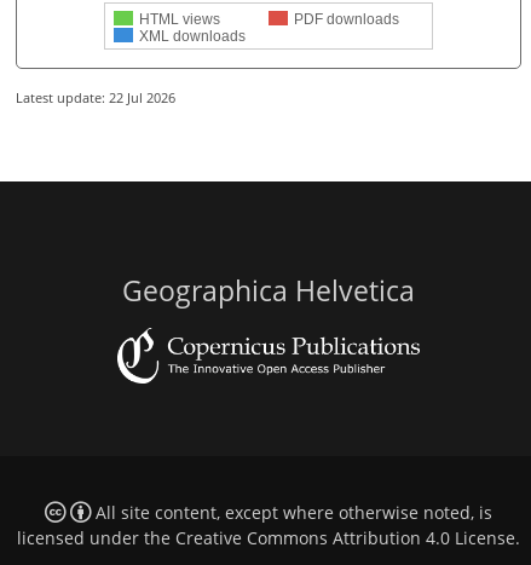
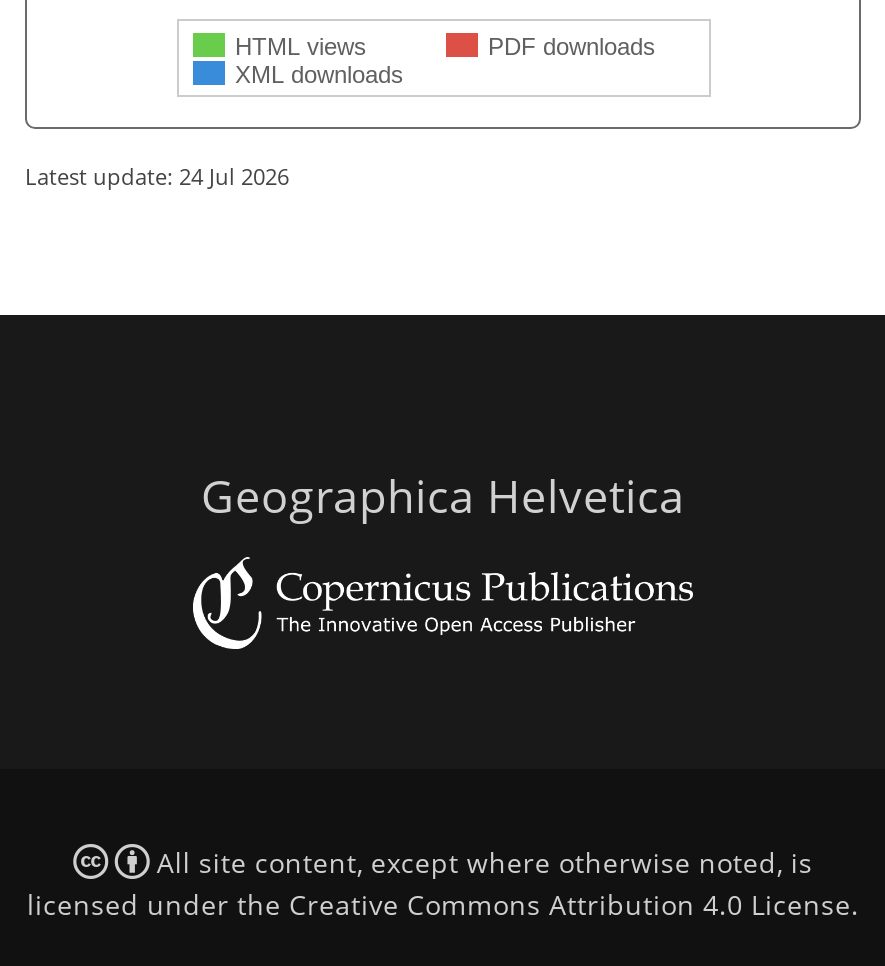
[16,88,175,106] Latest update: 22 Jul 2026 -> [25,160,289,190] Latest update: 24 Jul 2026

